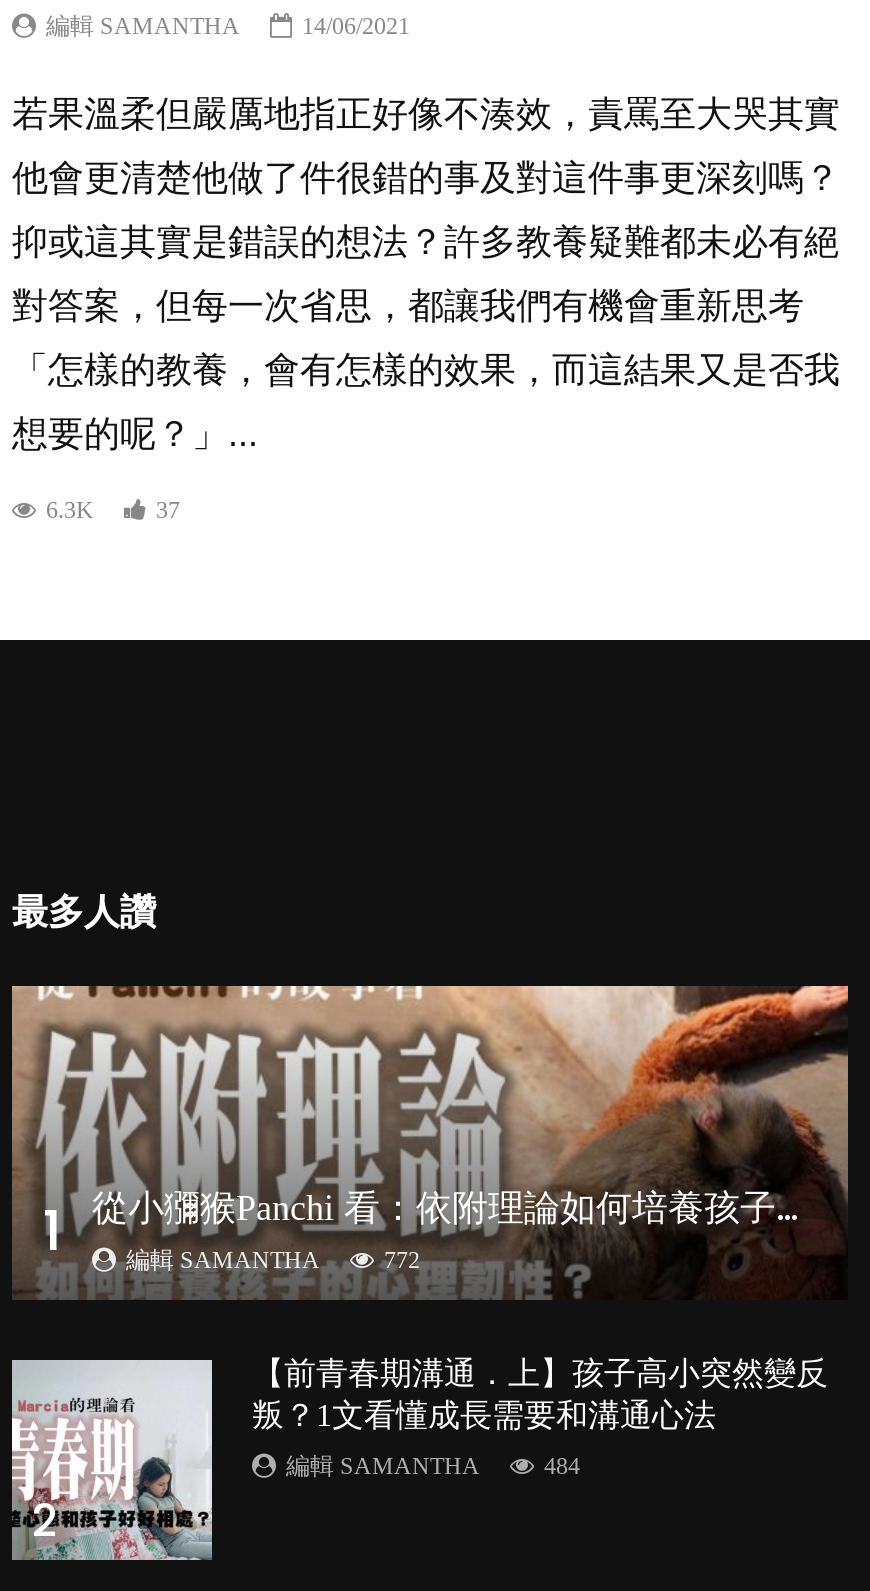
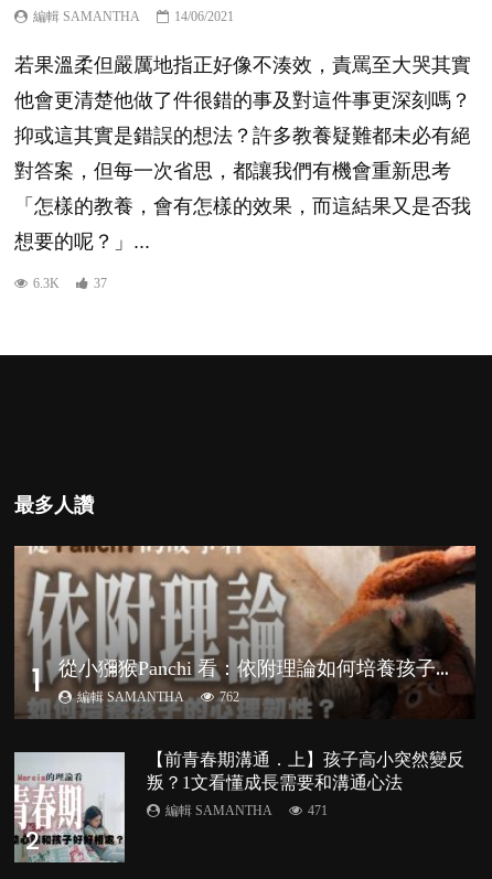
[384,1246,420,1274] 772 -> [220,689,239,705] 762
[544,1452,580,1480] 484 -> [308,803,328,818] 471

